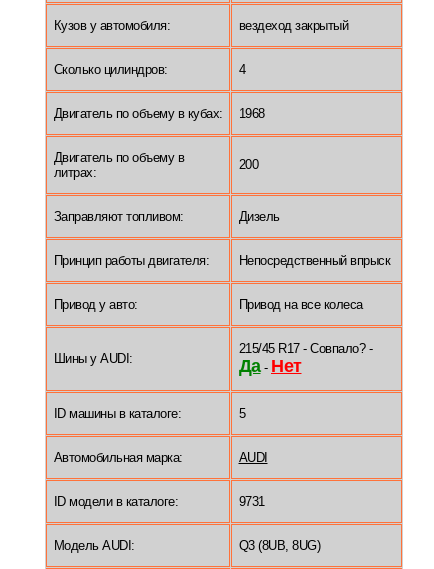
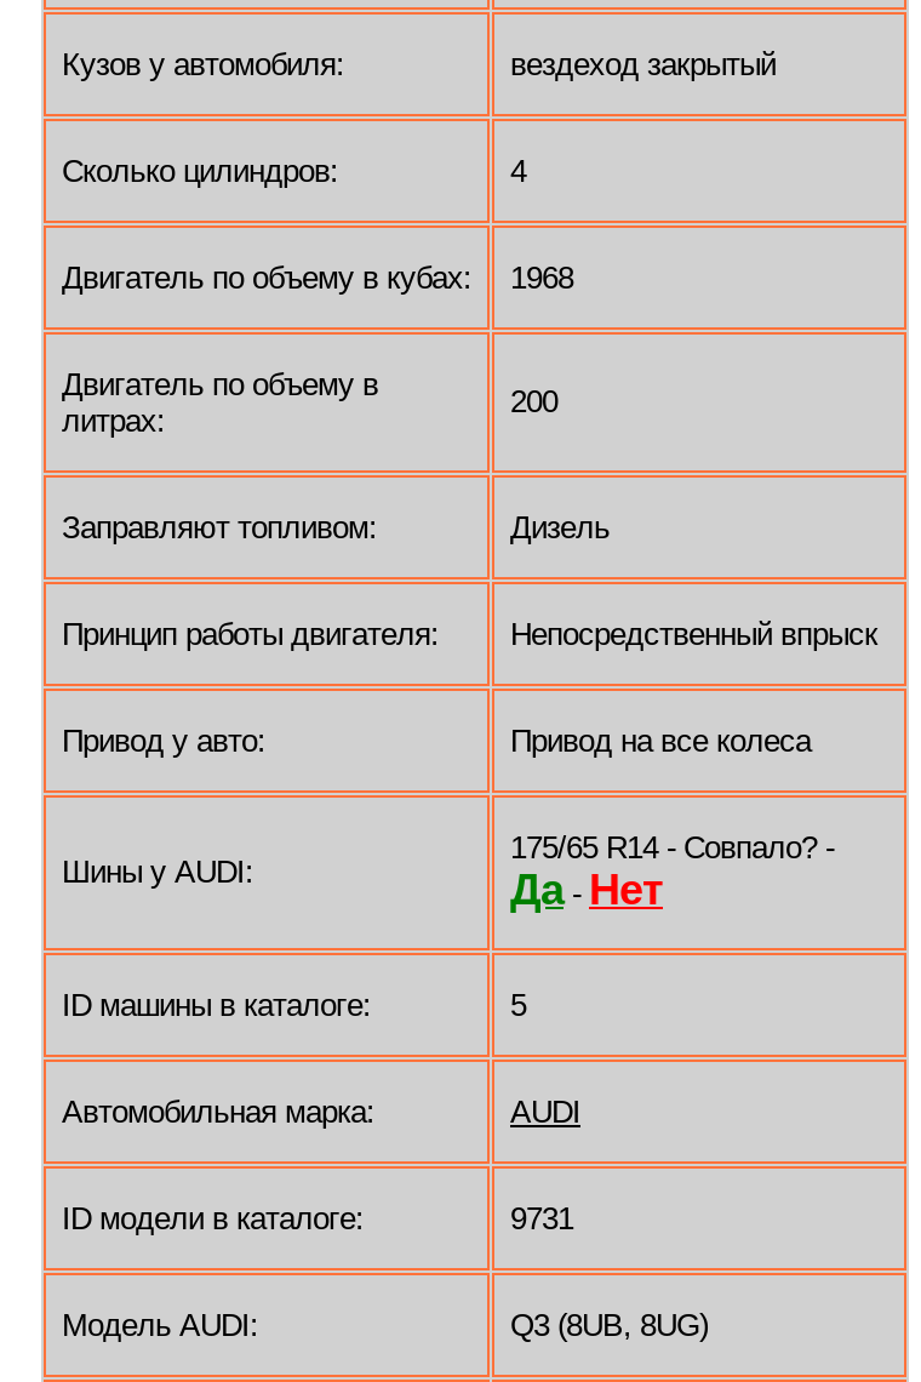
[238,341,372,356] 215/45 R17 - Совпало? - -> [510,828,834,865] 175/65 R14 - Совпало? -

